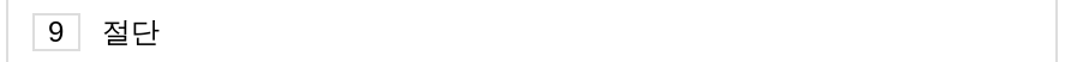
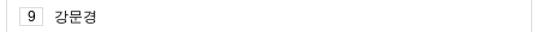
[102,15,160,49] 절단 -> [54,8,97,25] 강문경

